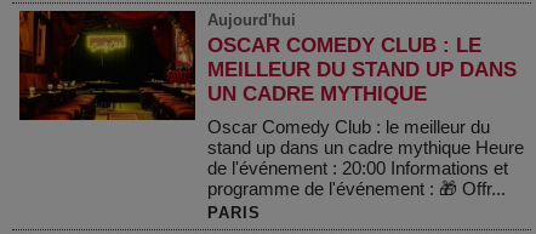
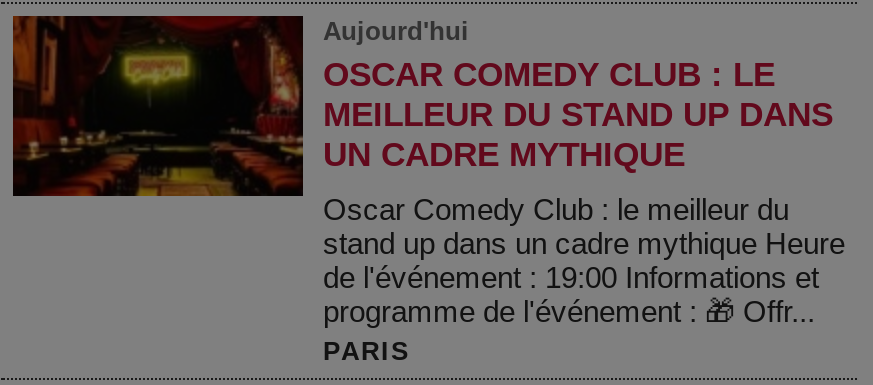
[207,158,508,179] de l'événement : 20:00 Informations et -> [323,261,819,295] de l'événement : 19:00 Informations et

